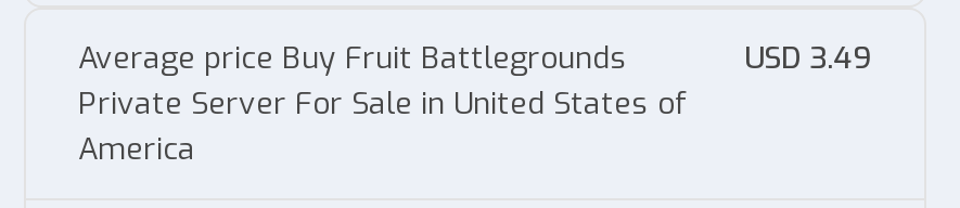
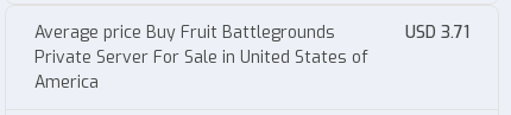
[744,38,872,80] USD 3.49 -> [405,21,469,44] USD 3.71

